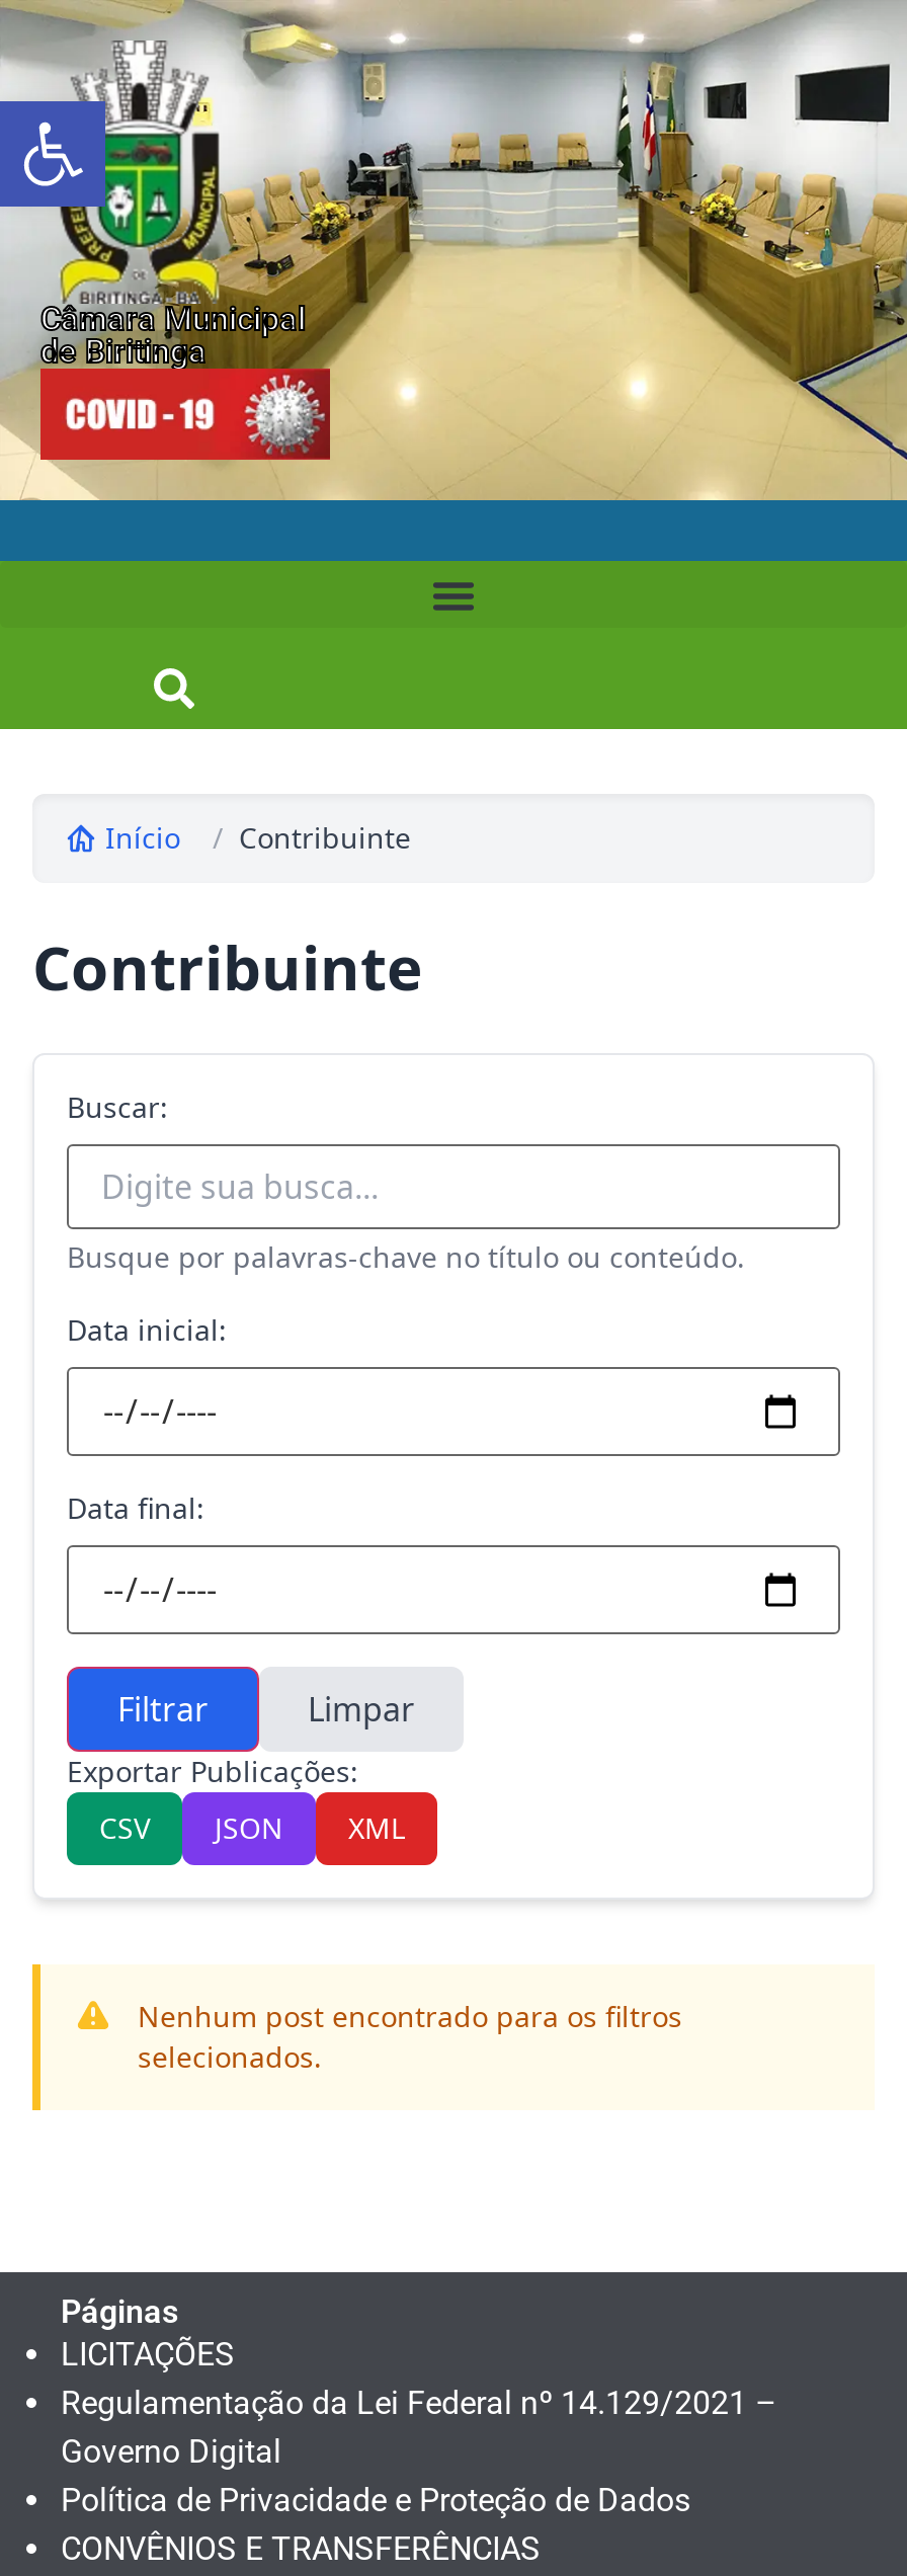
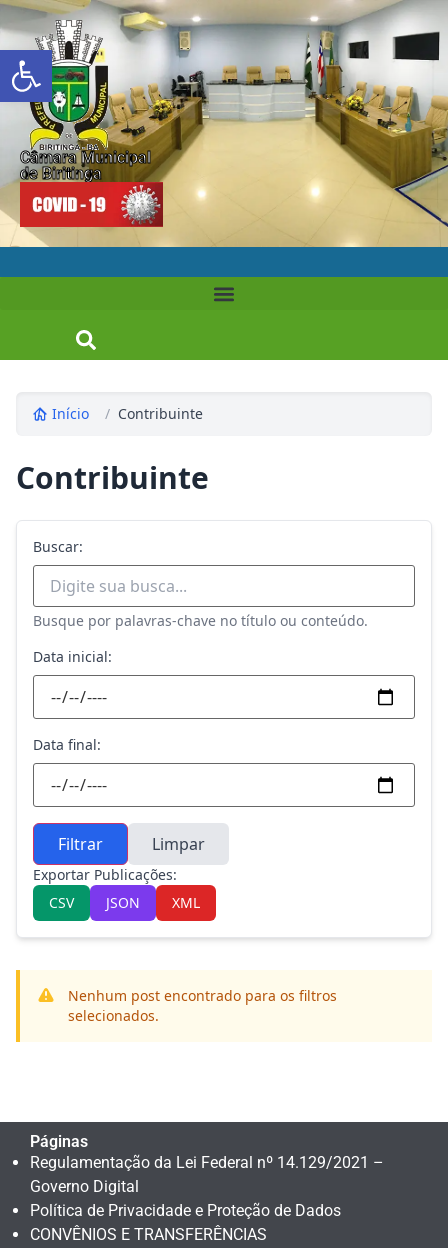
[61,2336,235,2374] LICITAÇÕES -> none

